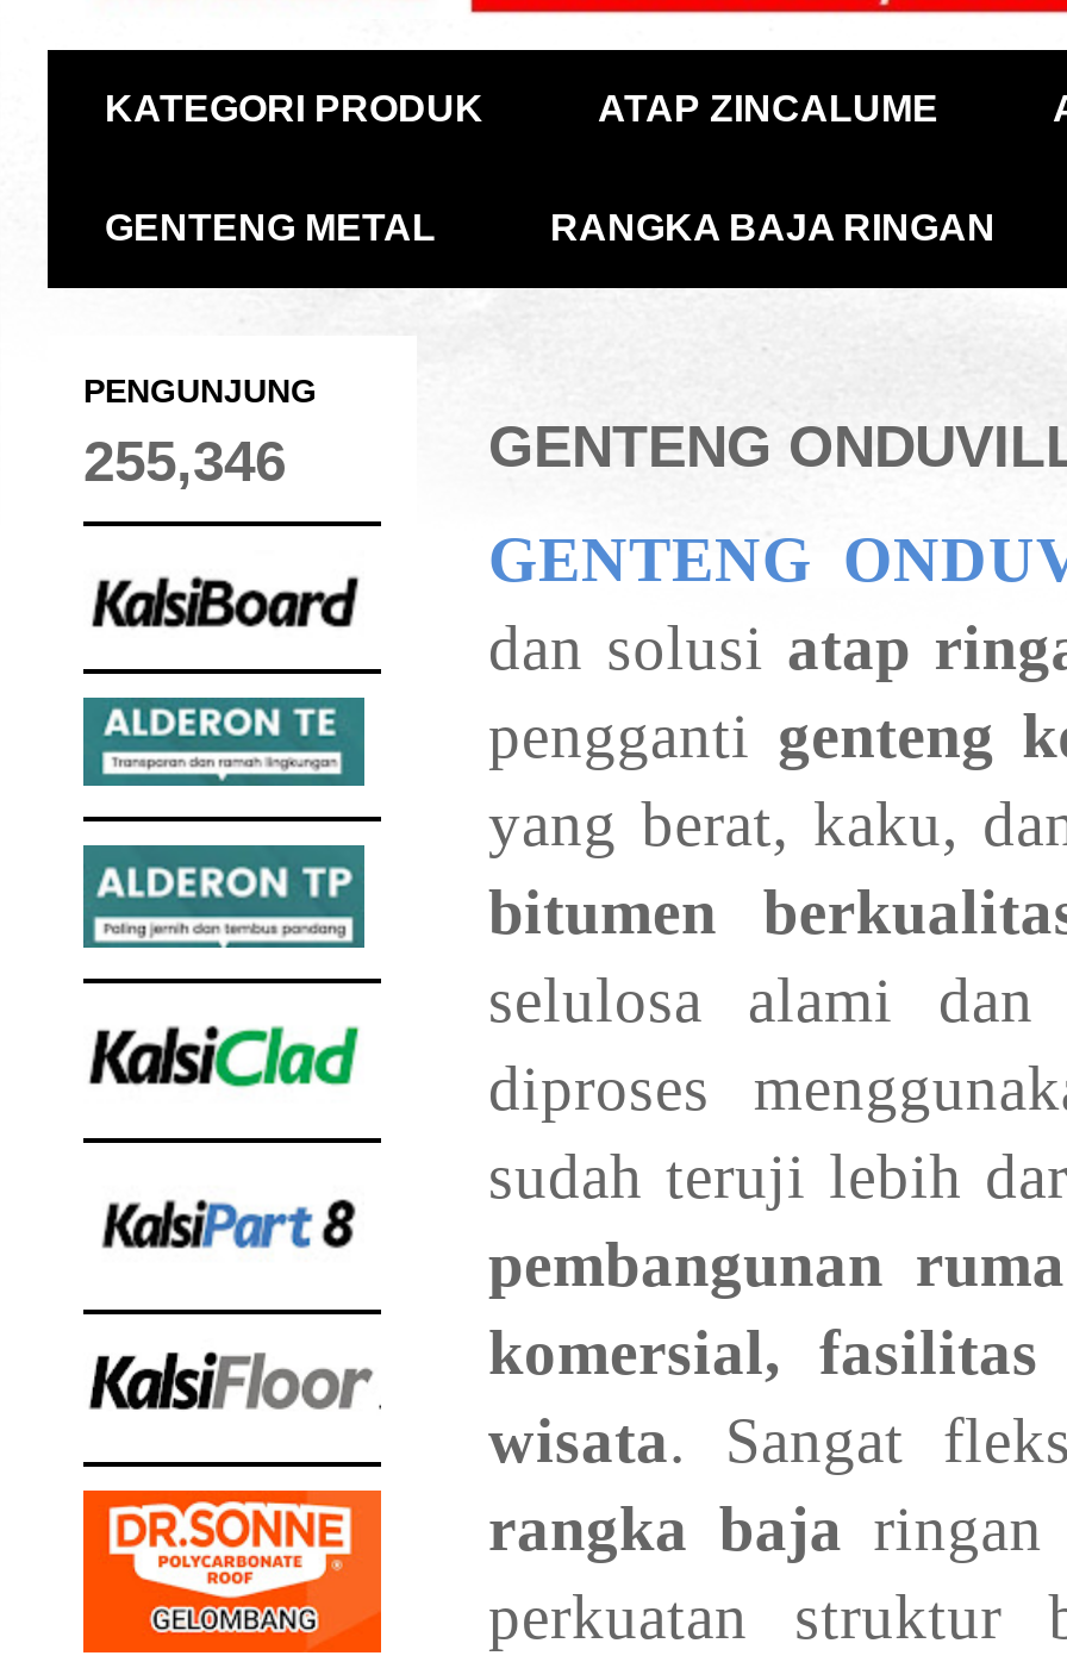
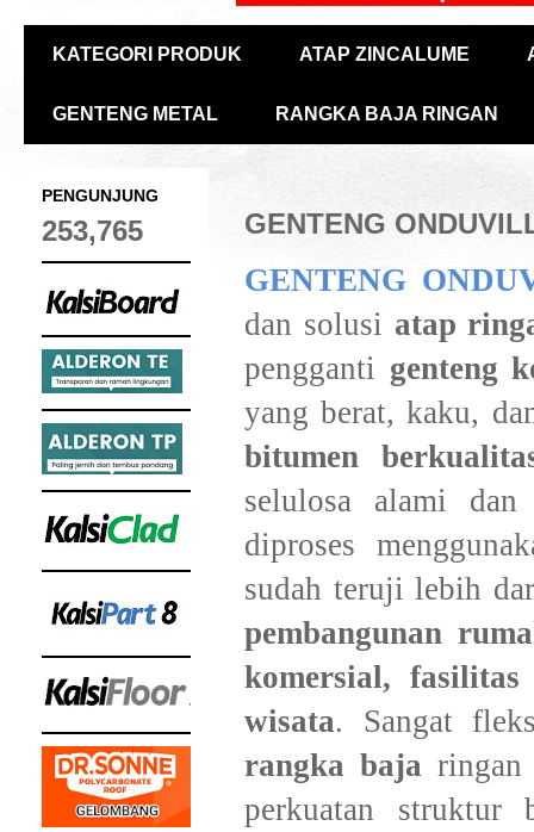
[83,429,286,493] 255,346 -> [42,215,143,247] 253,765

